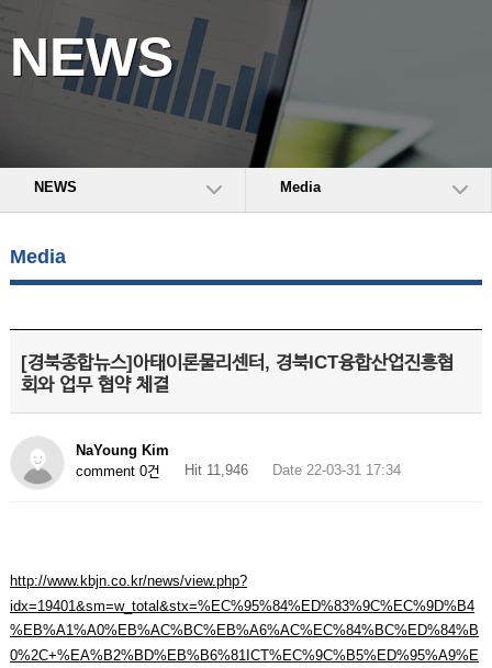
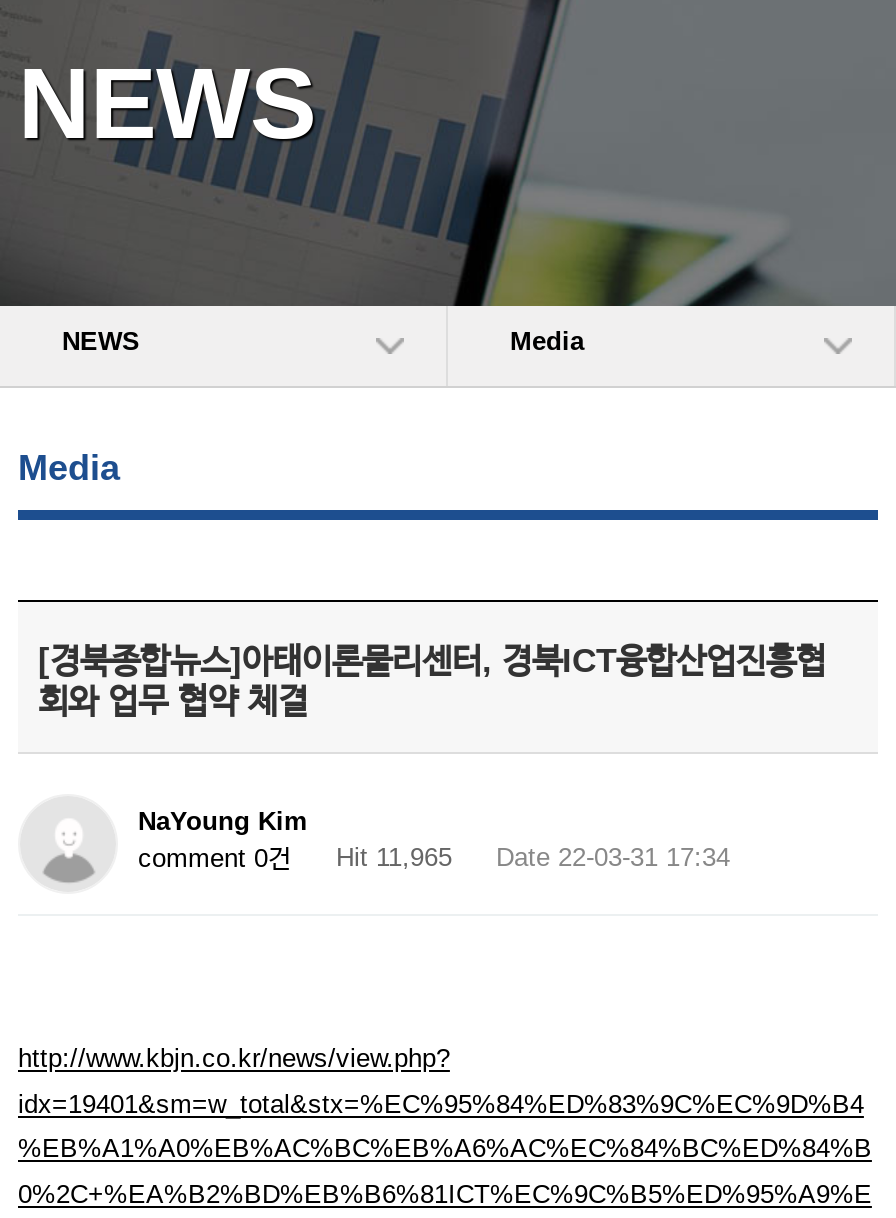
[76,462,401,479] comment 0건 Hit 11,946 Date 22-03-31 17:34 -> [138,842,730,873] comment 0건 Hit 11,965 Date 22-03-31 17:34

